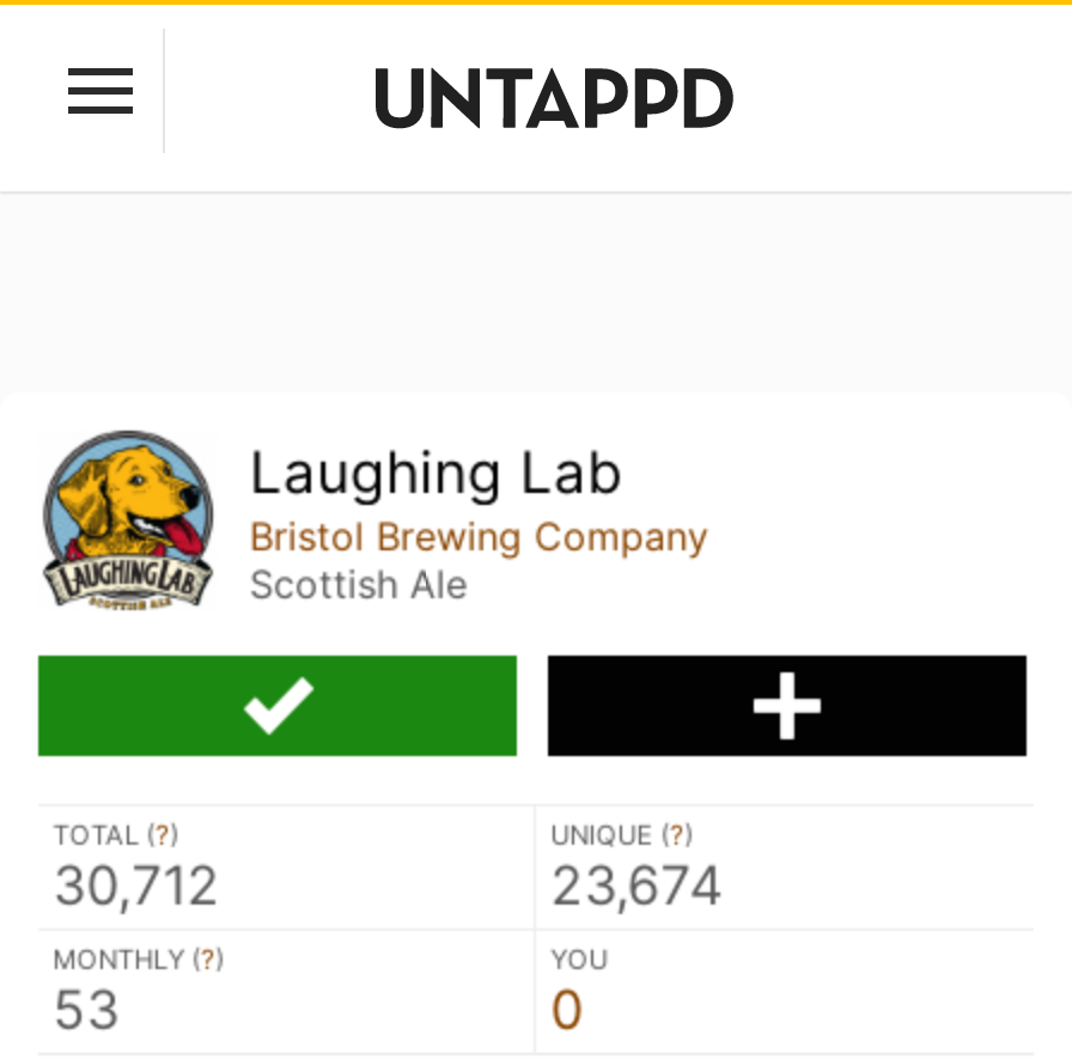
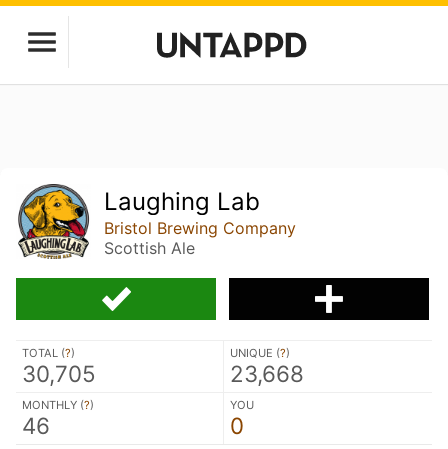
[53,852,220,916] 30,712 -> [22,360,96,387] 30,705
[550,852,723,916] 23,674 -> [230,360,304,387] 23,668
[53,976,120,1041] 53 -> [22,412,50,439] 46

